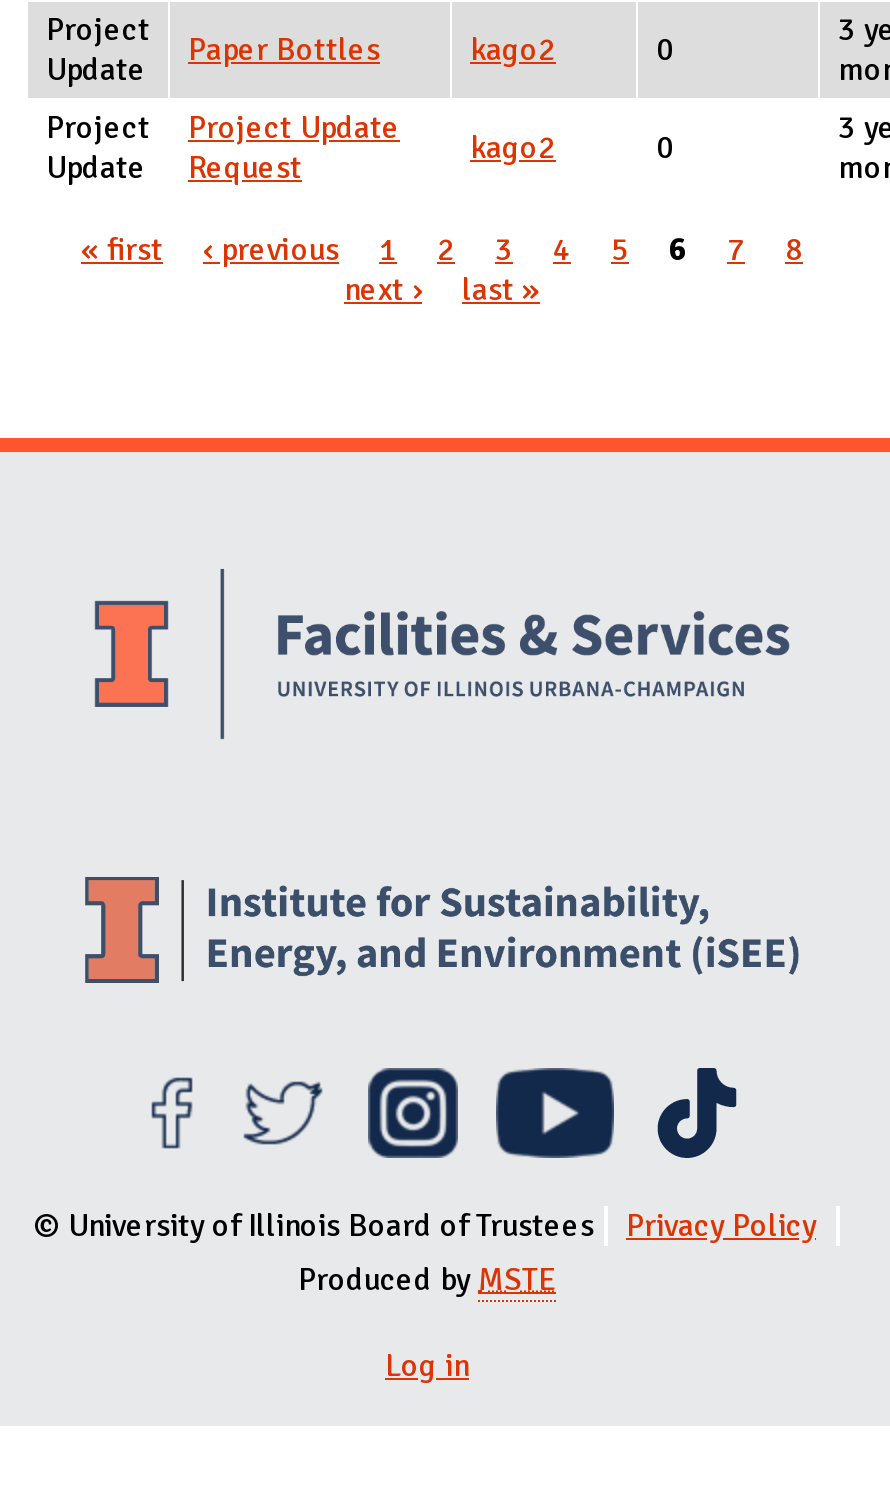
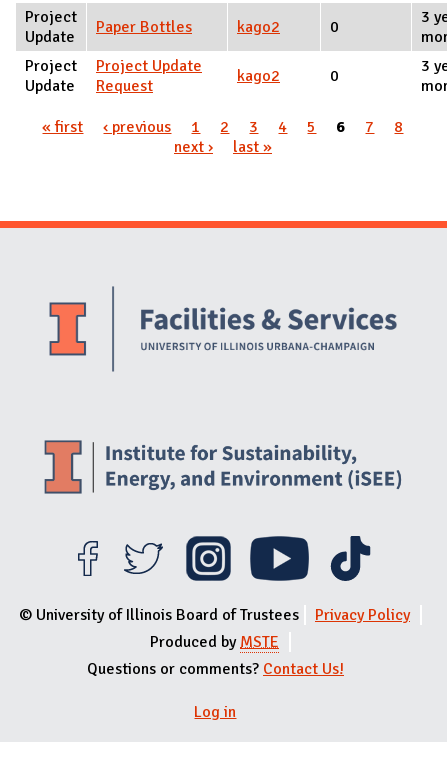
none -> [87,659,344,679] Questions or comments? Contact Us!

